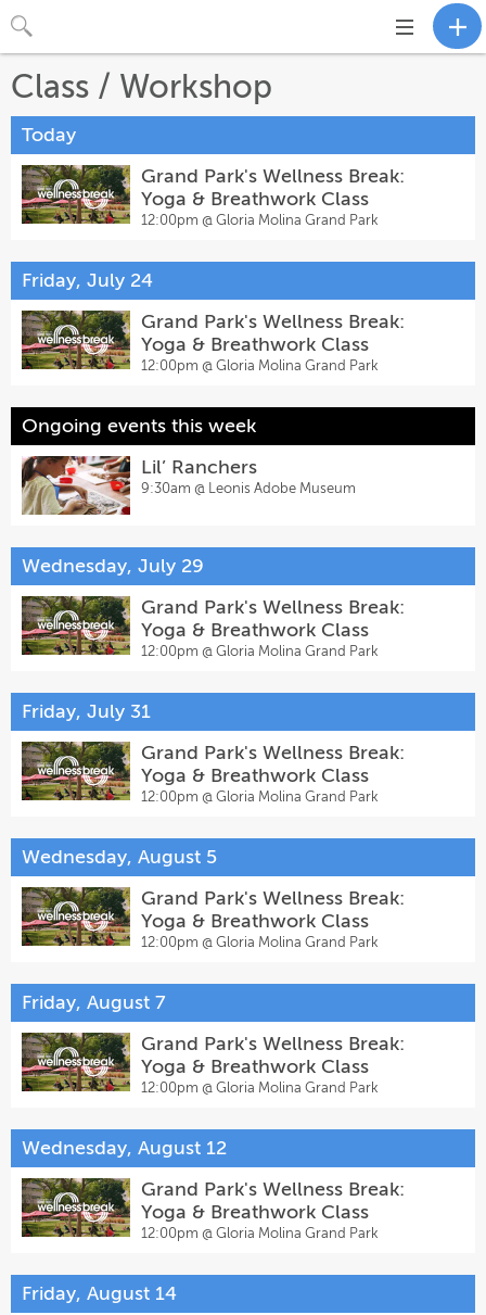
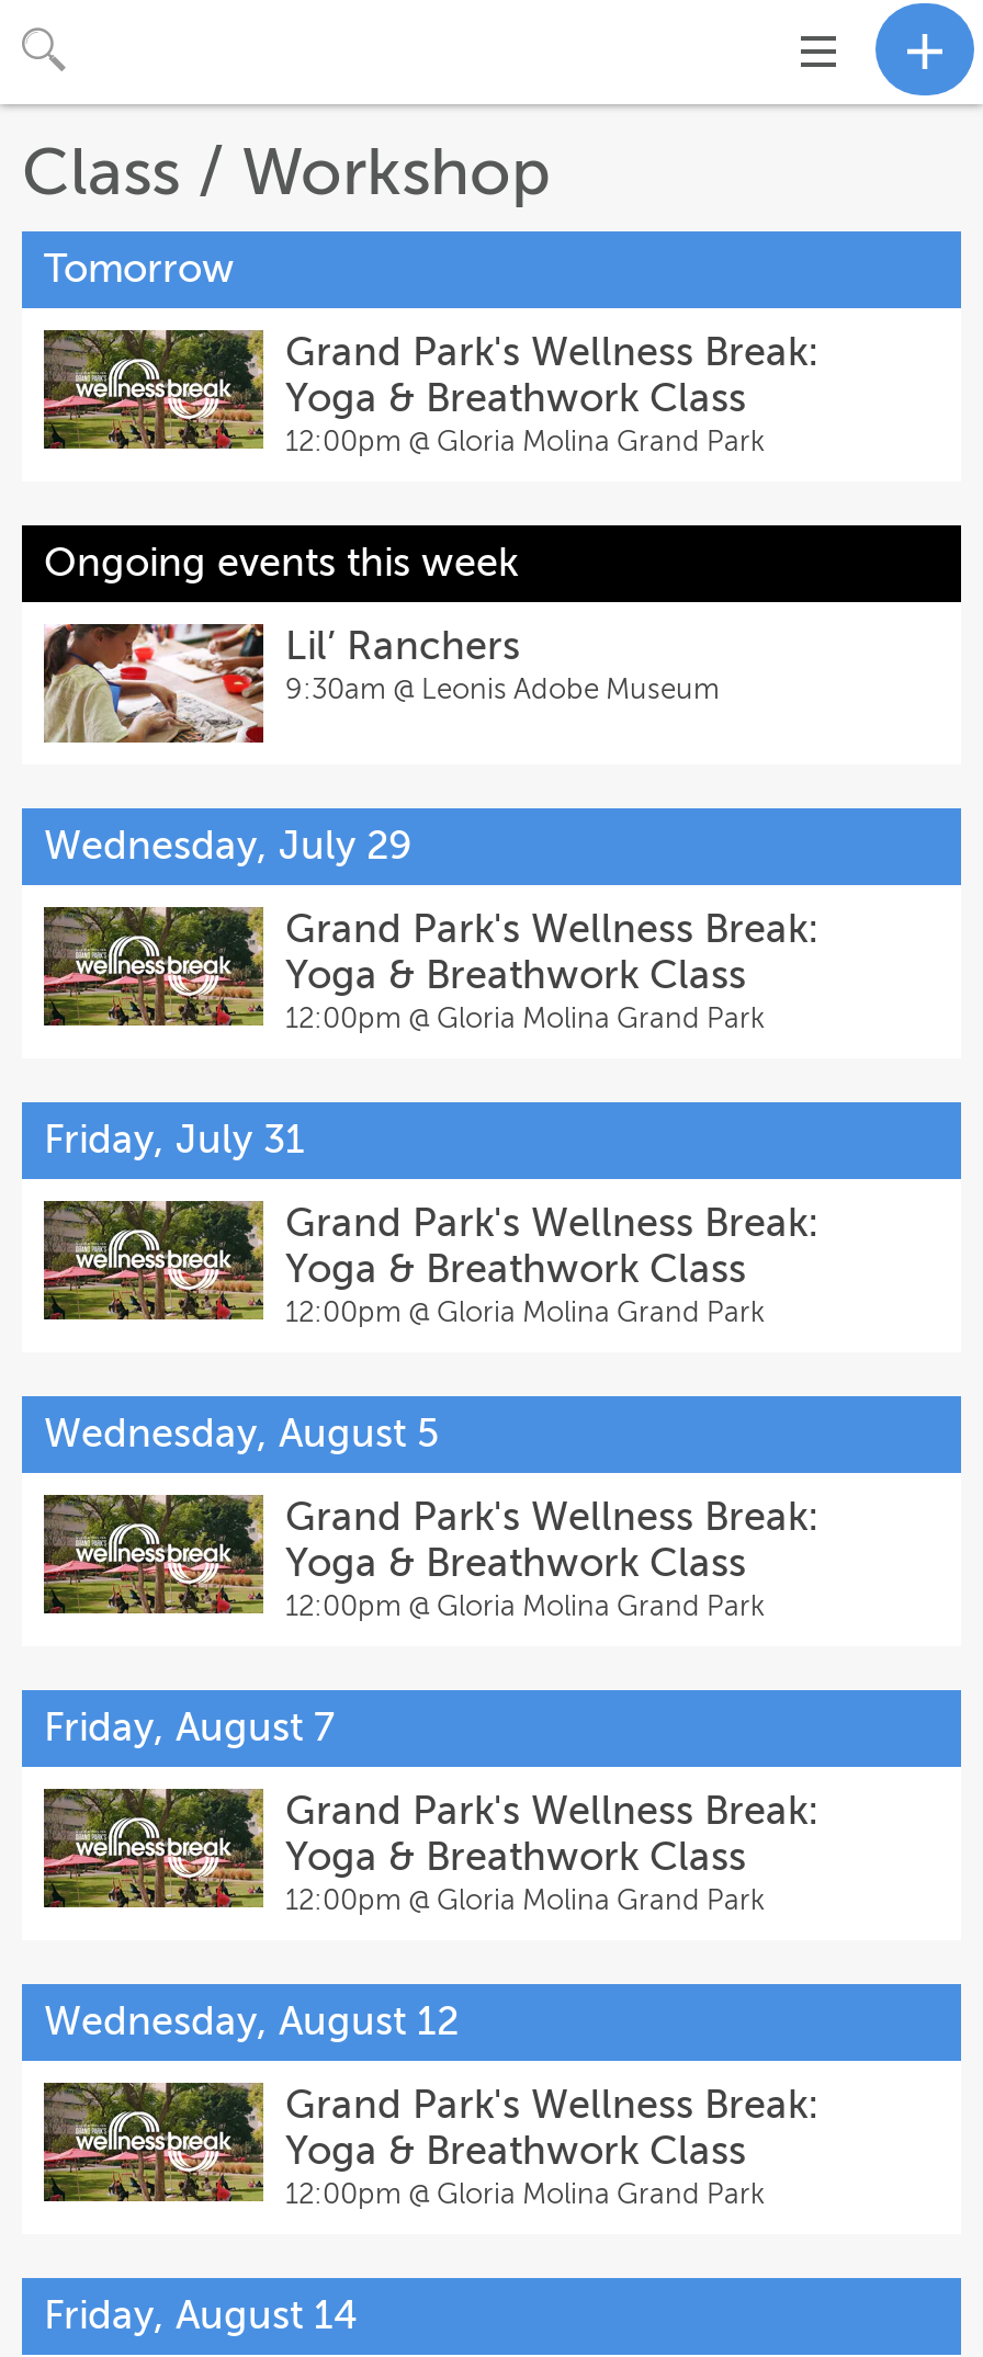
[22,124,405,291] Today | Grand Park's Wellness Break: | Yoga & Breathwork Class | 12:00pm @ Gloria Molina Grand Park | Friday, July 24 -> [44,247,235,291] Tomorrow

